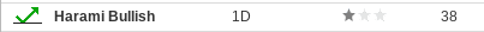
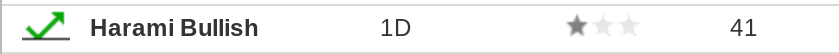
[441,8,458,25] 38 -> [730,14,758,42] 41

